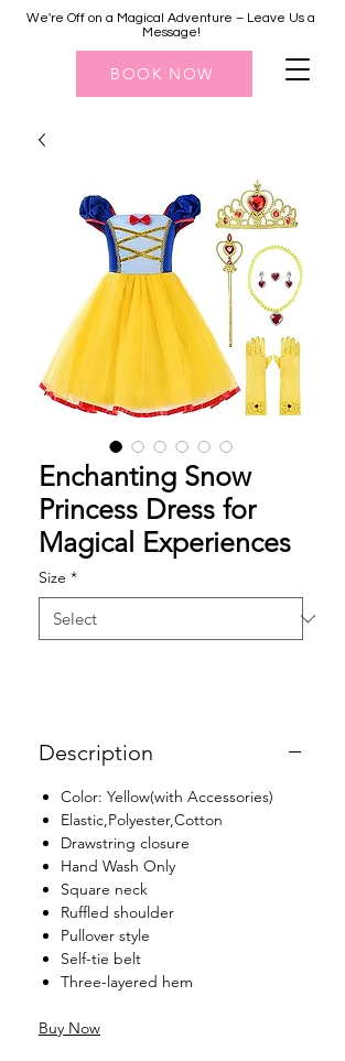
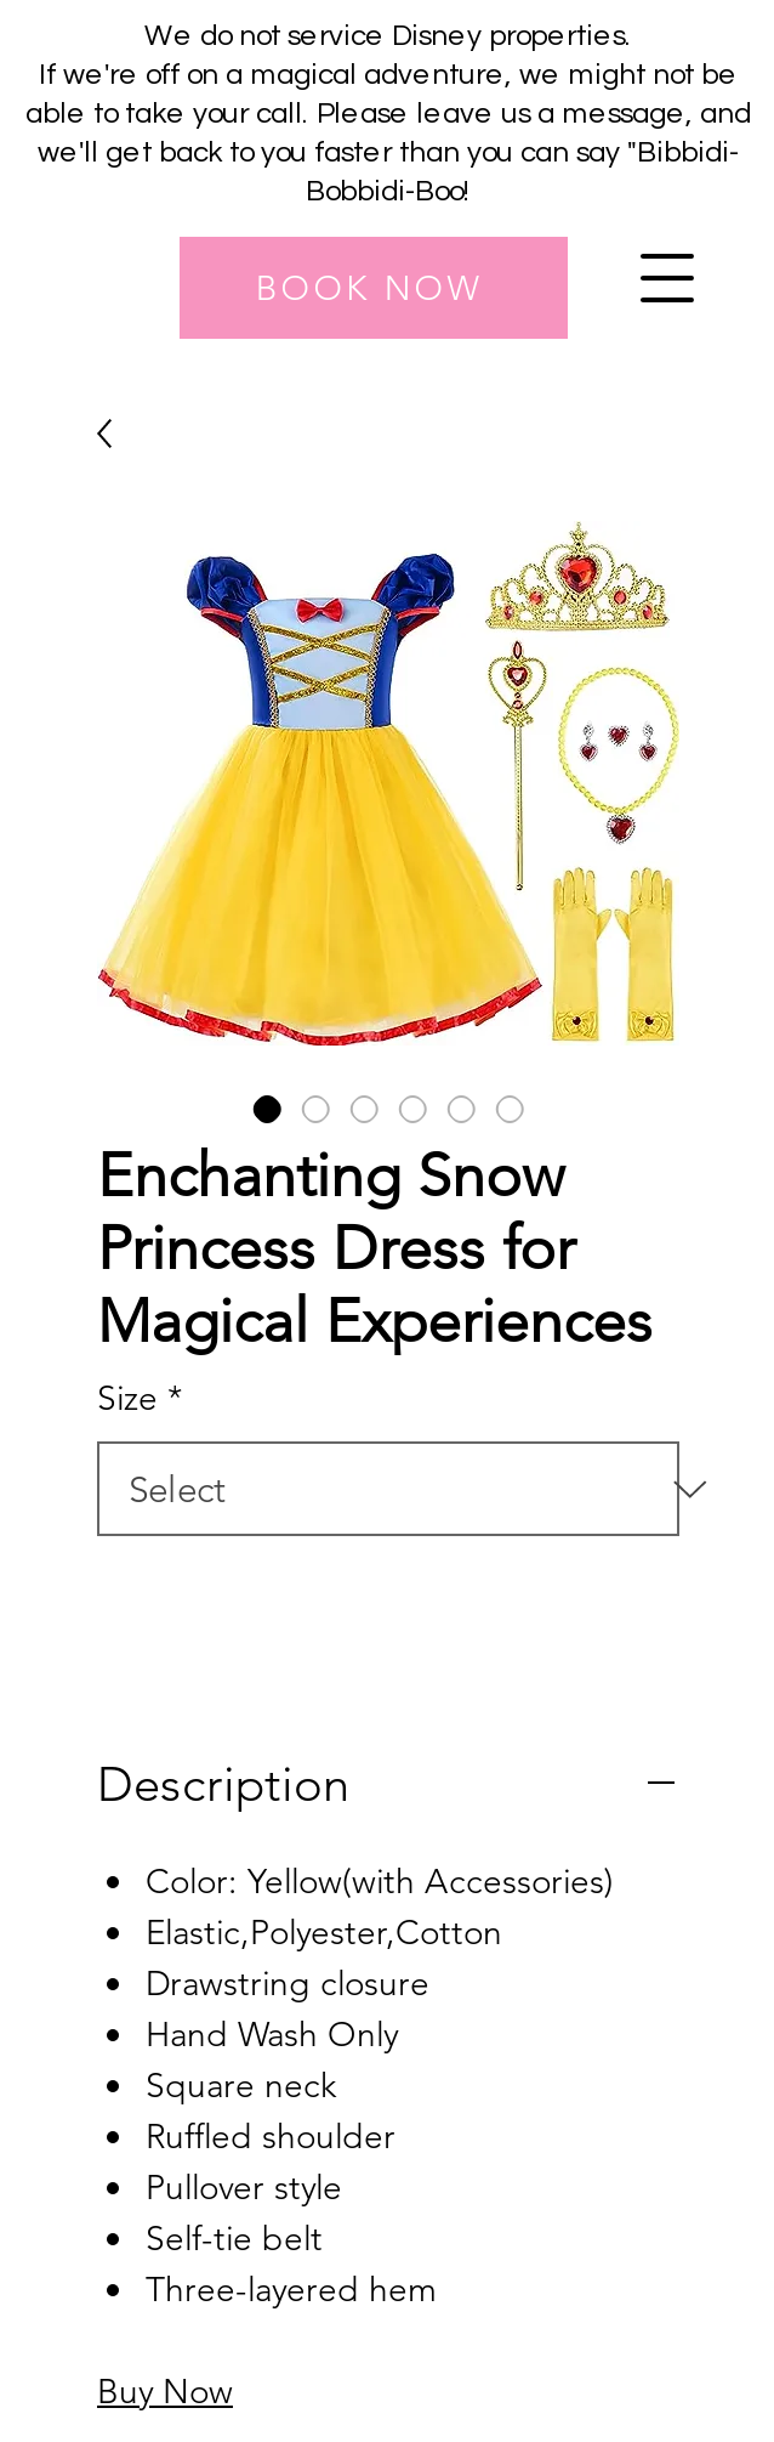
[26,11,315,40] We're Off on a Magical Adventure – Leave Us a | Message! -> [25,21,751,208] We do not service Disney properties. | If we're off on a magical adventure, we might not be | able to take your call. Please leave us a message, and | we'll get back to you faster than you can say "Bibbidi- | Bobbidi-Boo!

